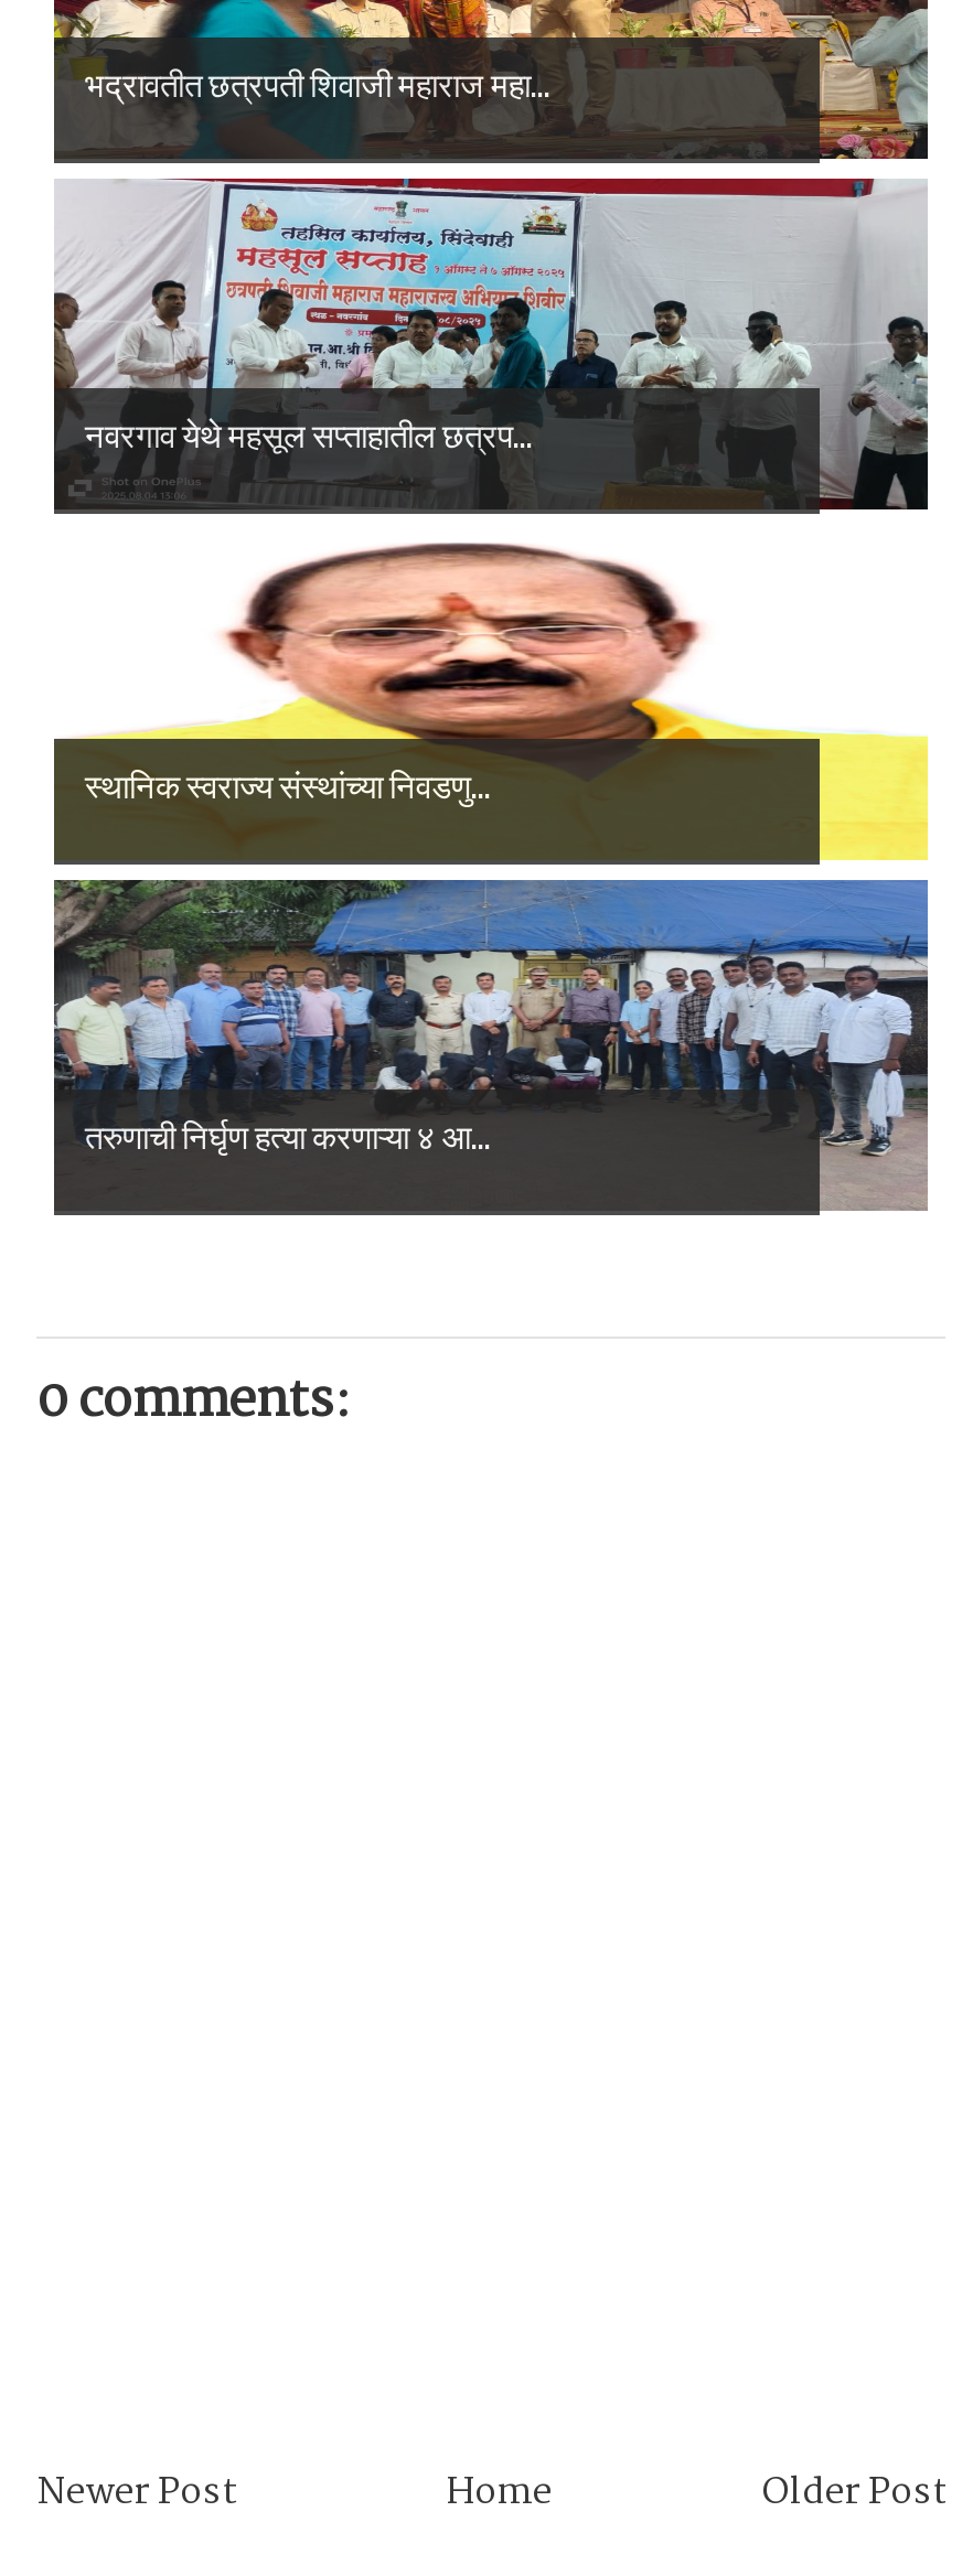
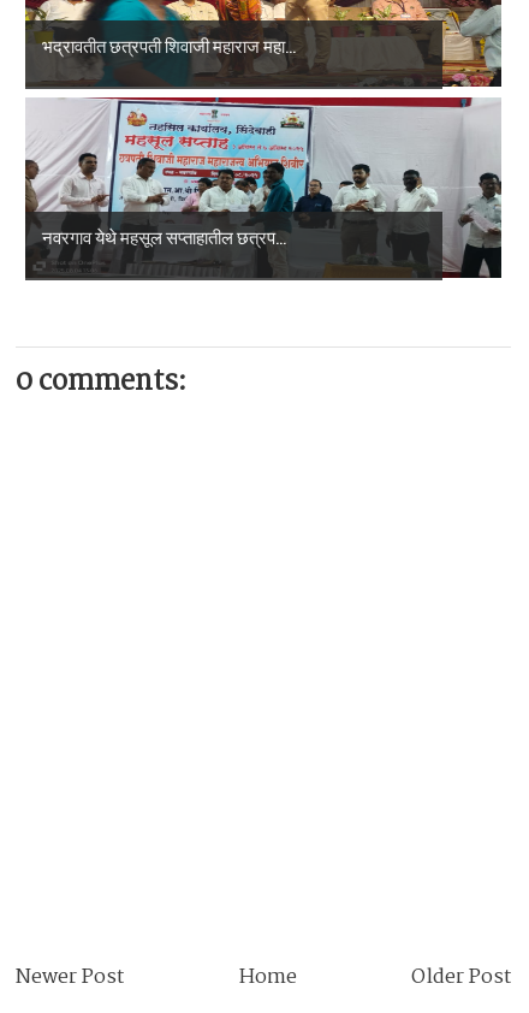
[54,540,930,862] [image] | स्थानिक स्वराज्य संस्थांच्या निवडणु... -> none
[52,878,930,1209] [image] | तरुणाची निर्घृण हत्या करणाऱ्या ४ आ... -> none

